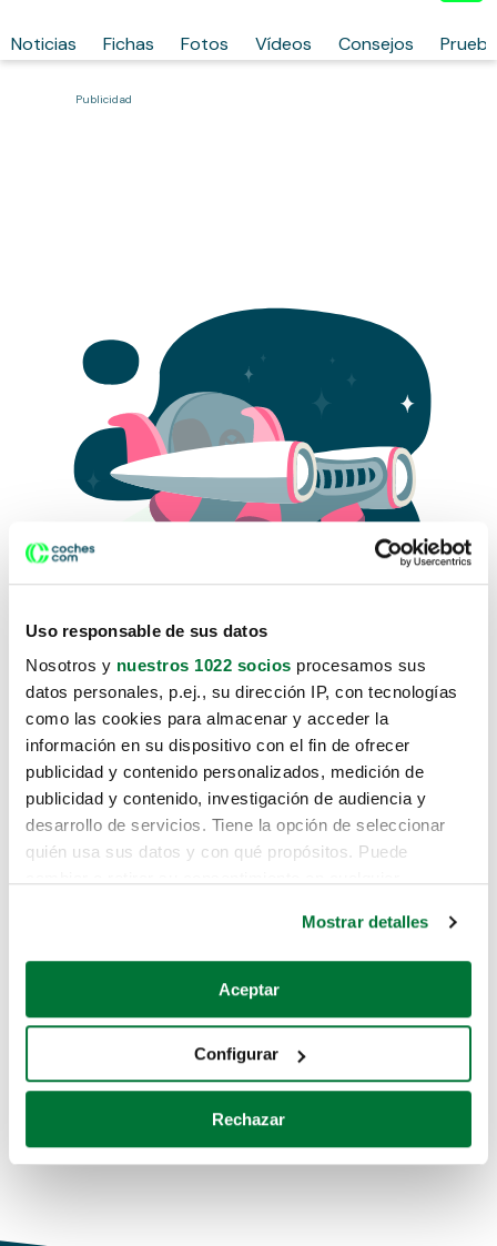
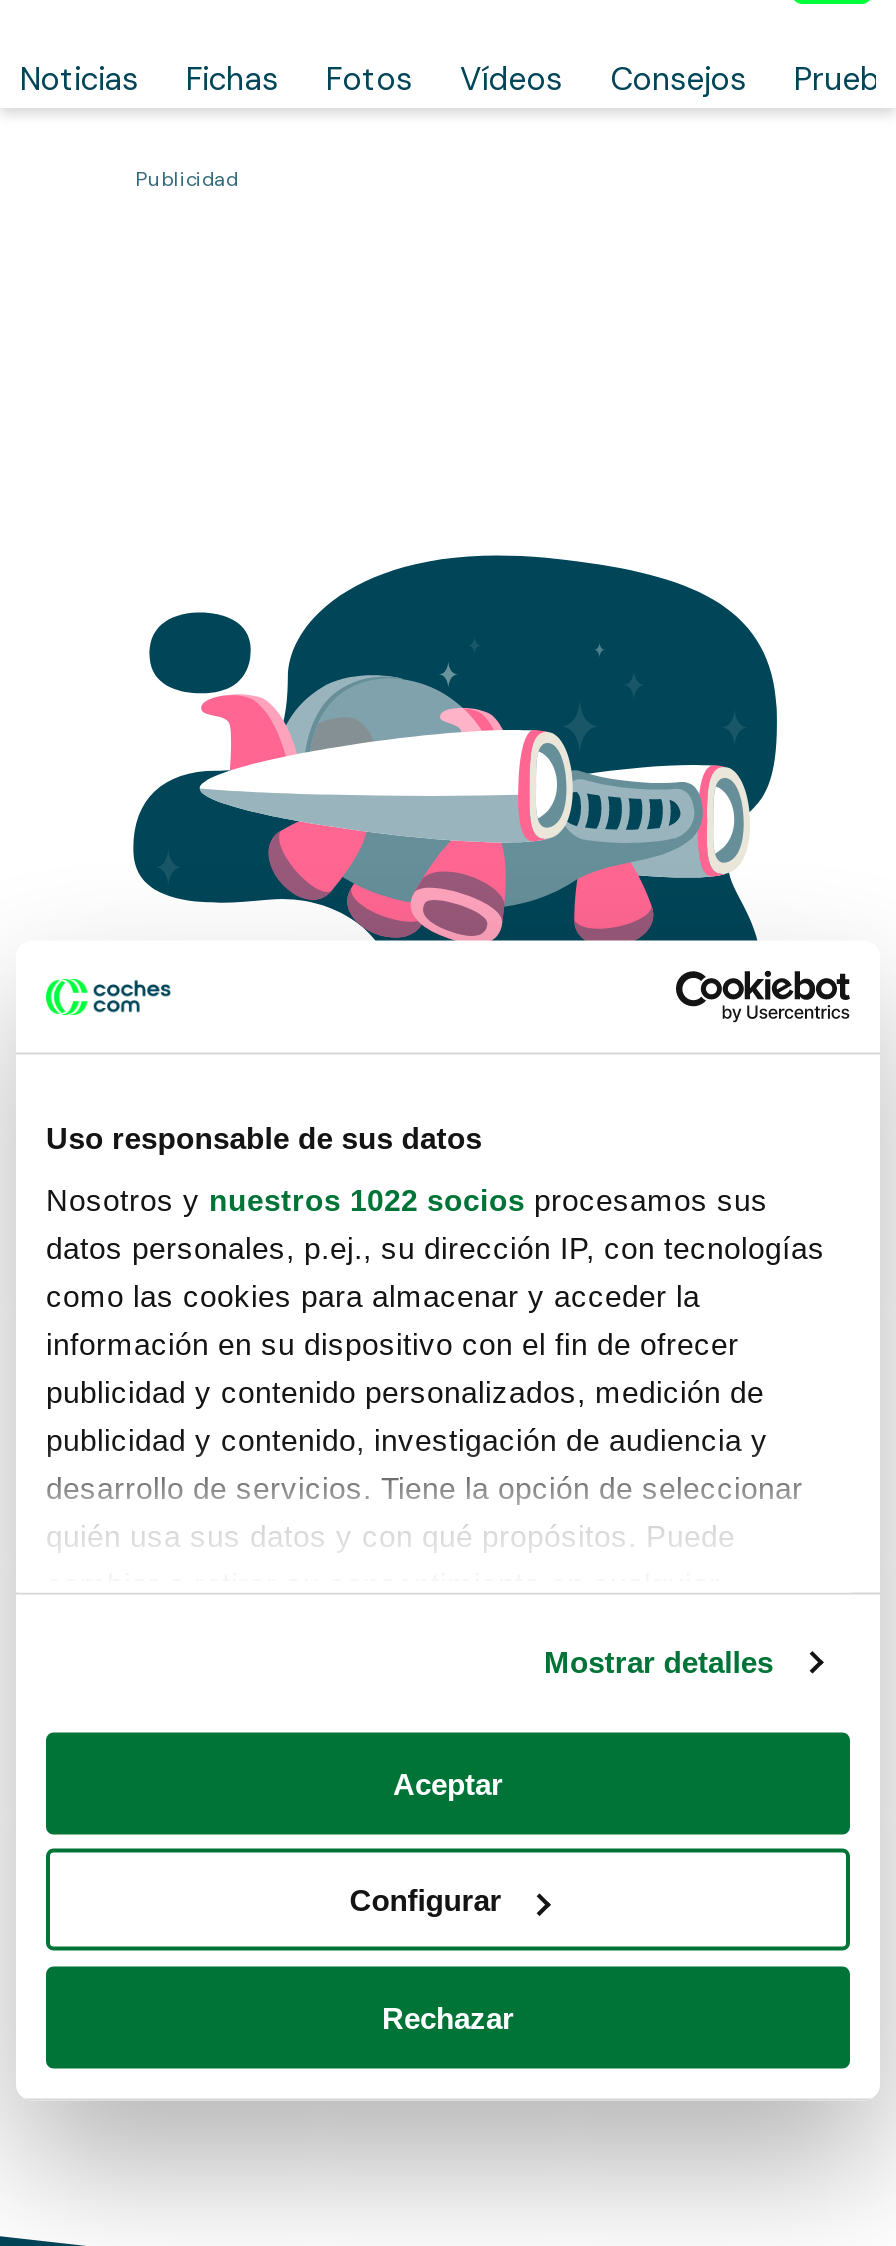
[108,375,415,523] [image] -> [196,672,750,942] [image]

